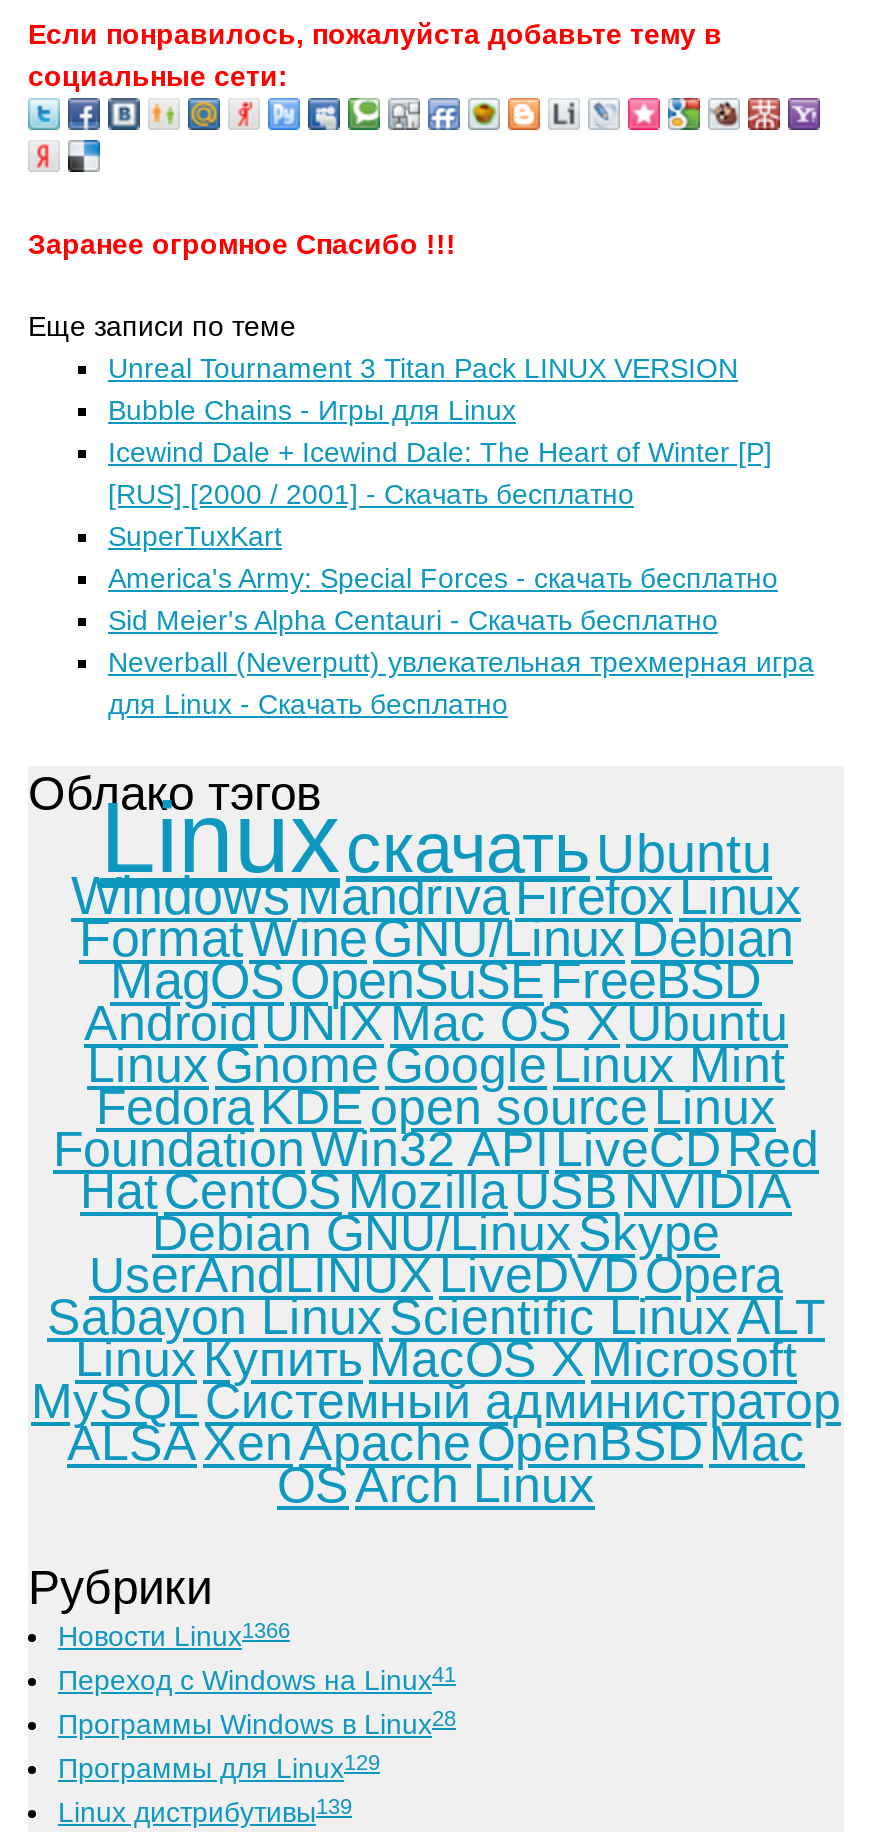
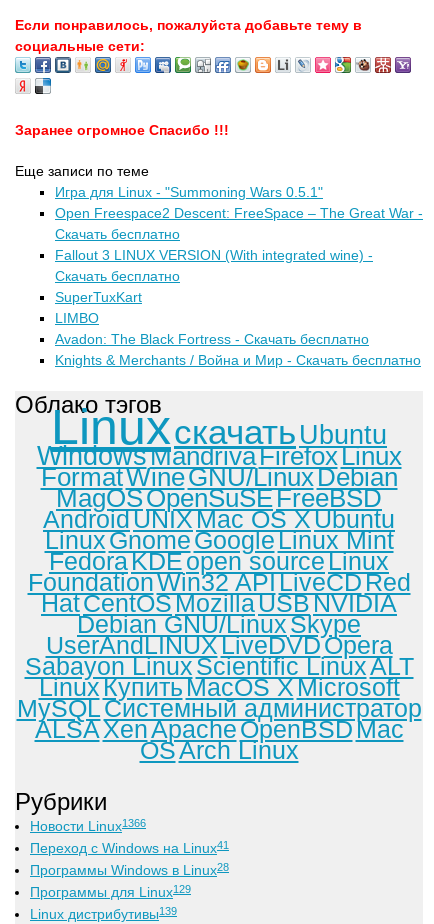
[108,352,772,510] Unreal Tournament 3 Titan Pack LINUX VERSION | Bubble Chains - Игры для Linux | Icewind Dale + Icewind Dale: The Heart of Winter [P] | [RUS] [2000 / 2001] - Скачать бесплатно -> [55,184,423,284] Игра для Linux - "Summoning Wars 0.5.1" | Open Freespace2 Descent: FreeSpace – The Great War - | Скачать бесплатно | Fallout 3 LINUX VERSION (With integrated wine) - | Скачать бесплатно
moved [108,520,282,552] -> [55,289,142,305]: SuperTuxKart
[108,562,814,720] America's Army: Special Forces - скачать бесплатно | Sid Meier's Alpha Centauri - Скачать бесплатно | Neverball (Neverputt) увлекательная трехмерная игра | для Linux - Скачать бесплатно -> [55,310,421,368] LIMBO | Avadon: The Black Fortress - Скачать бесплатно | Knights & Merchants / Война и Мир - Скачать бесплатно

